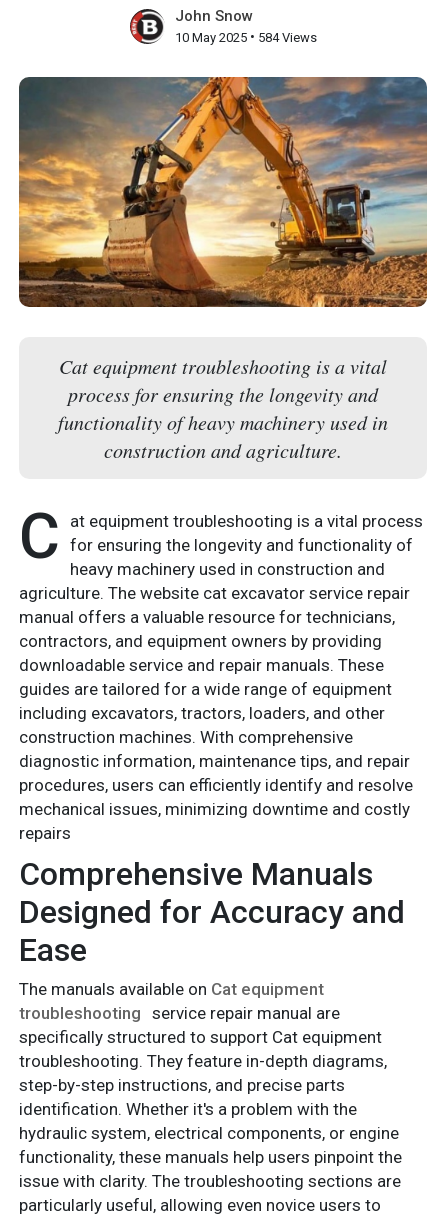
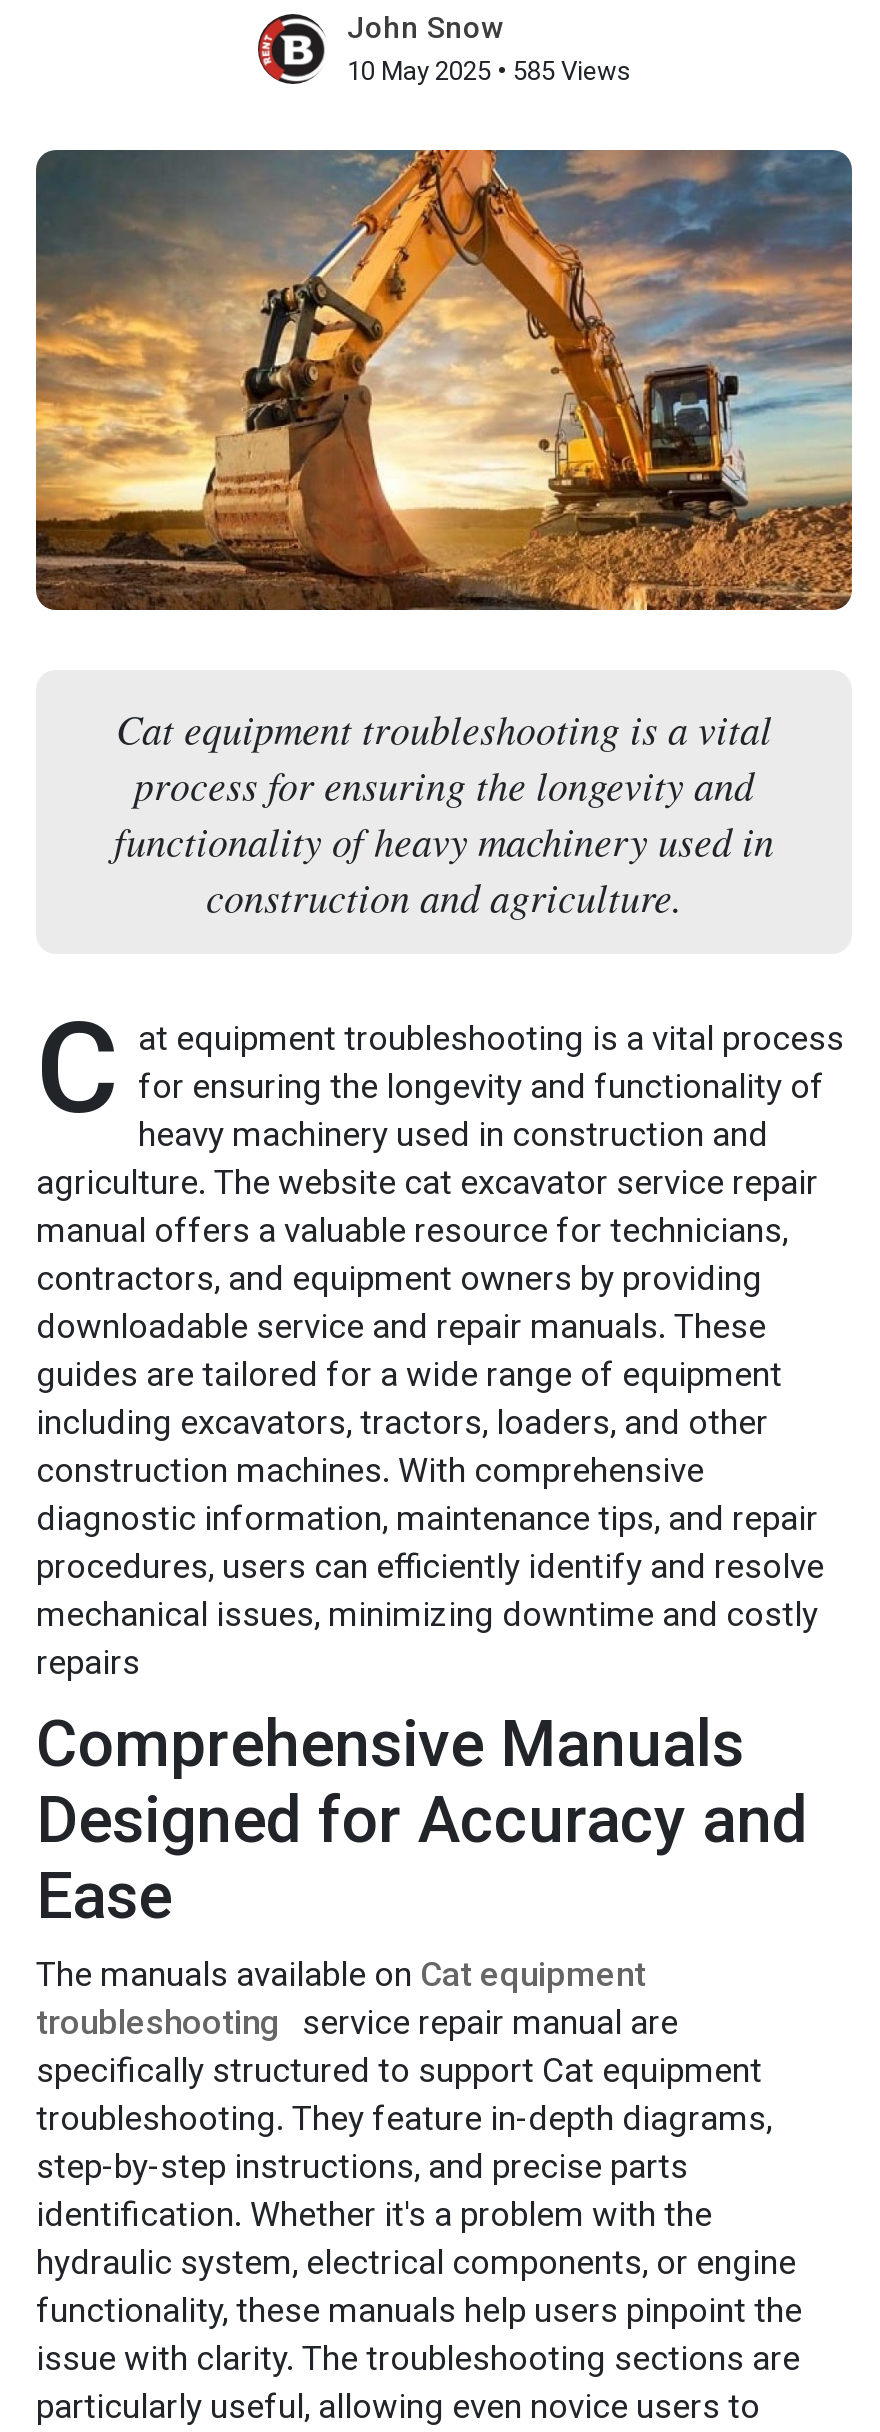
[174,29,316,45] 10 May 2025 • 584 Views -> [347,54,631,86] 10 May 2025 • 585 Views

